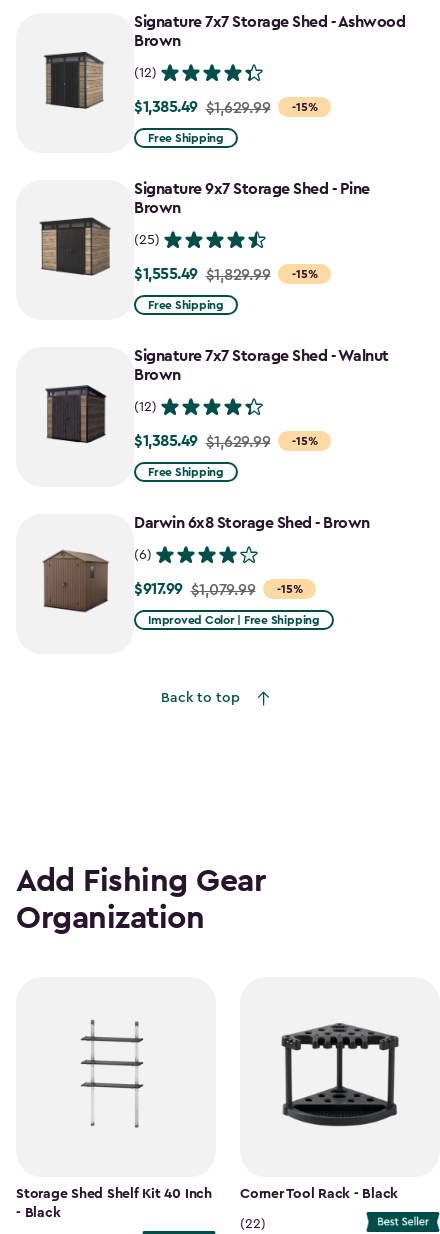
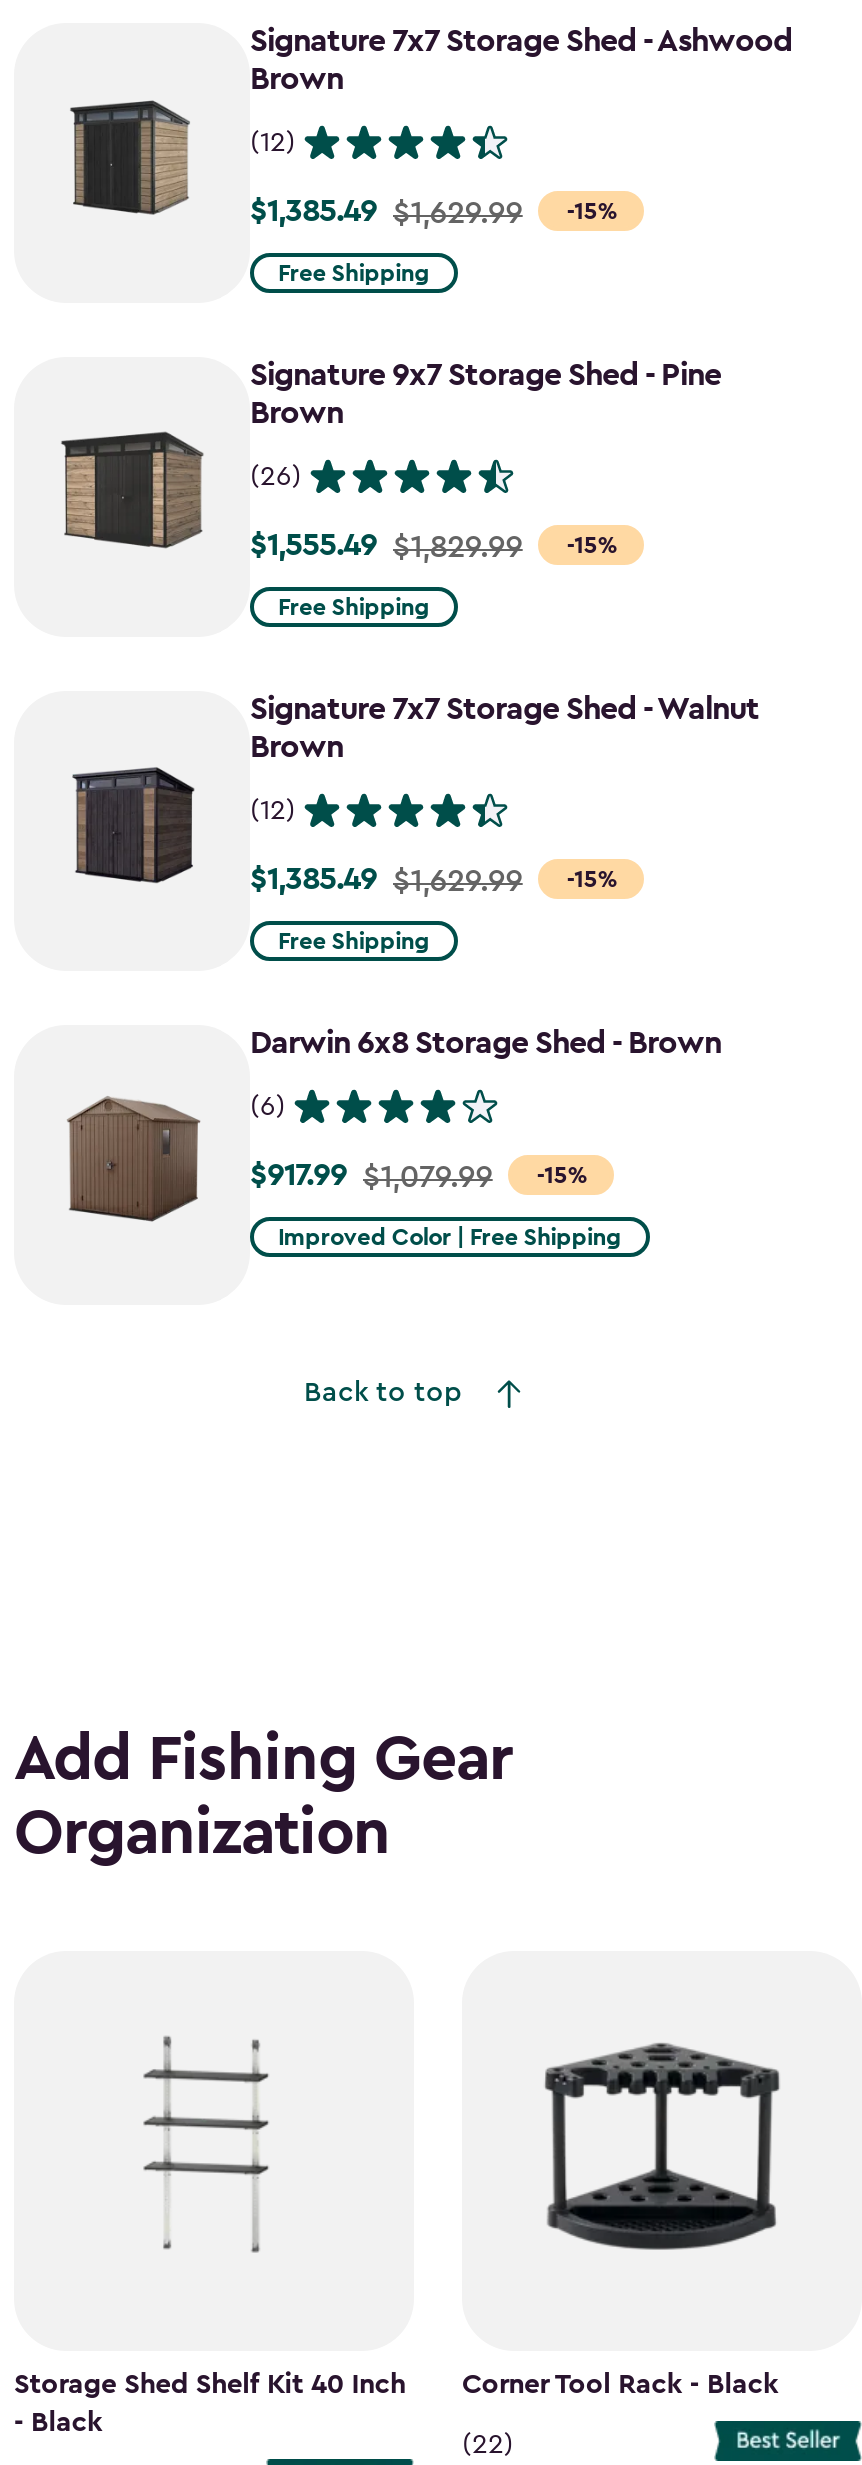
[134,233,160,247] (25) -> [250,462,302,490] (26)

